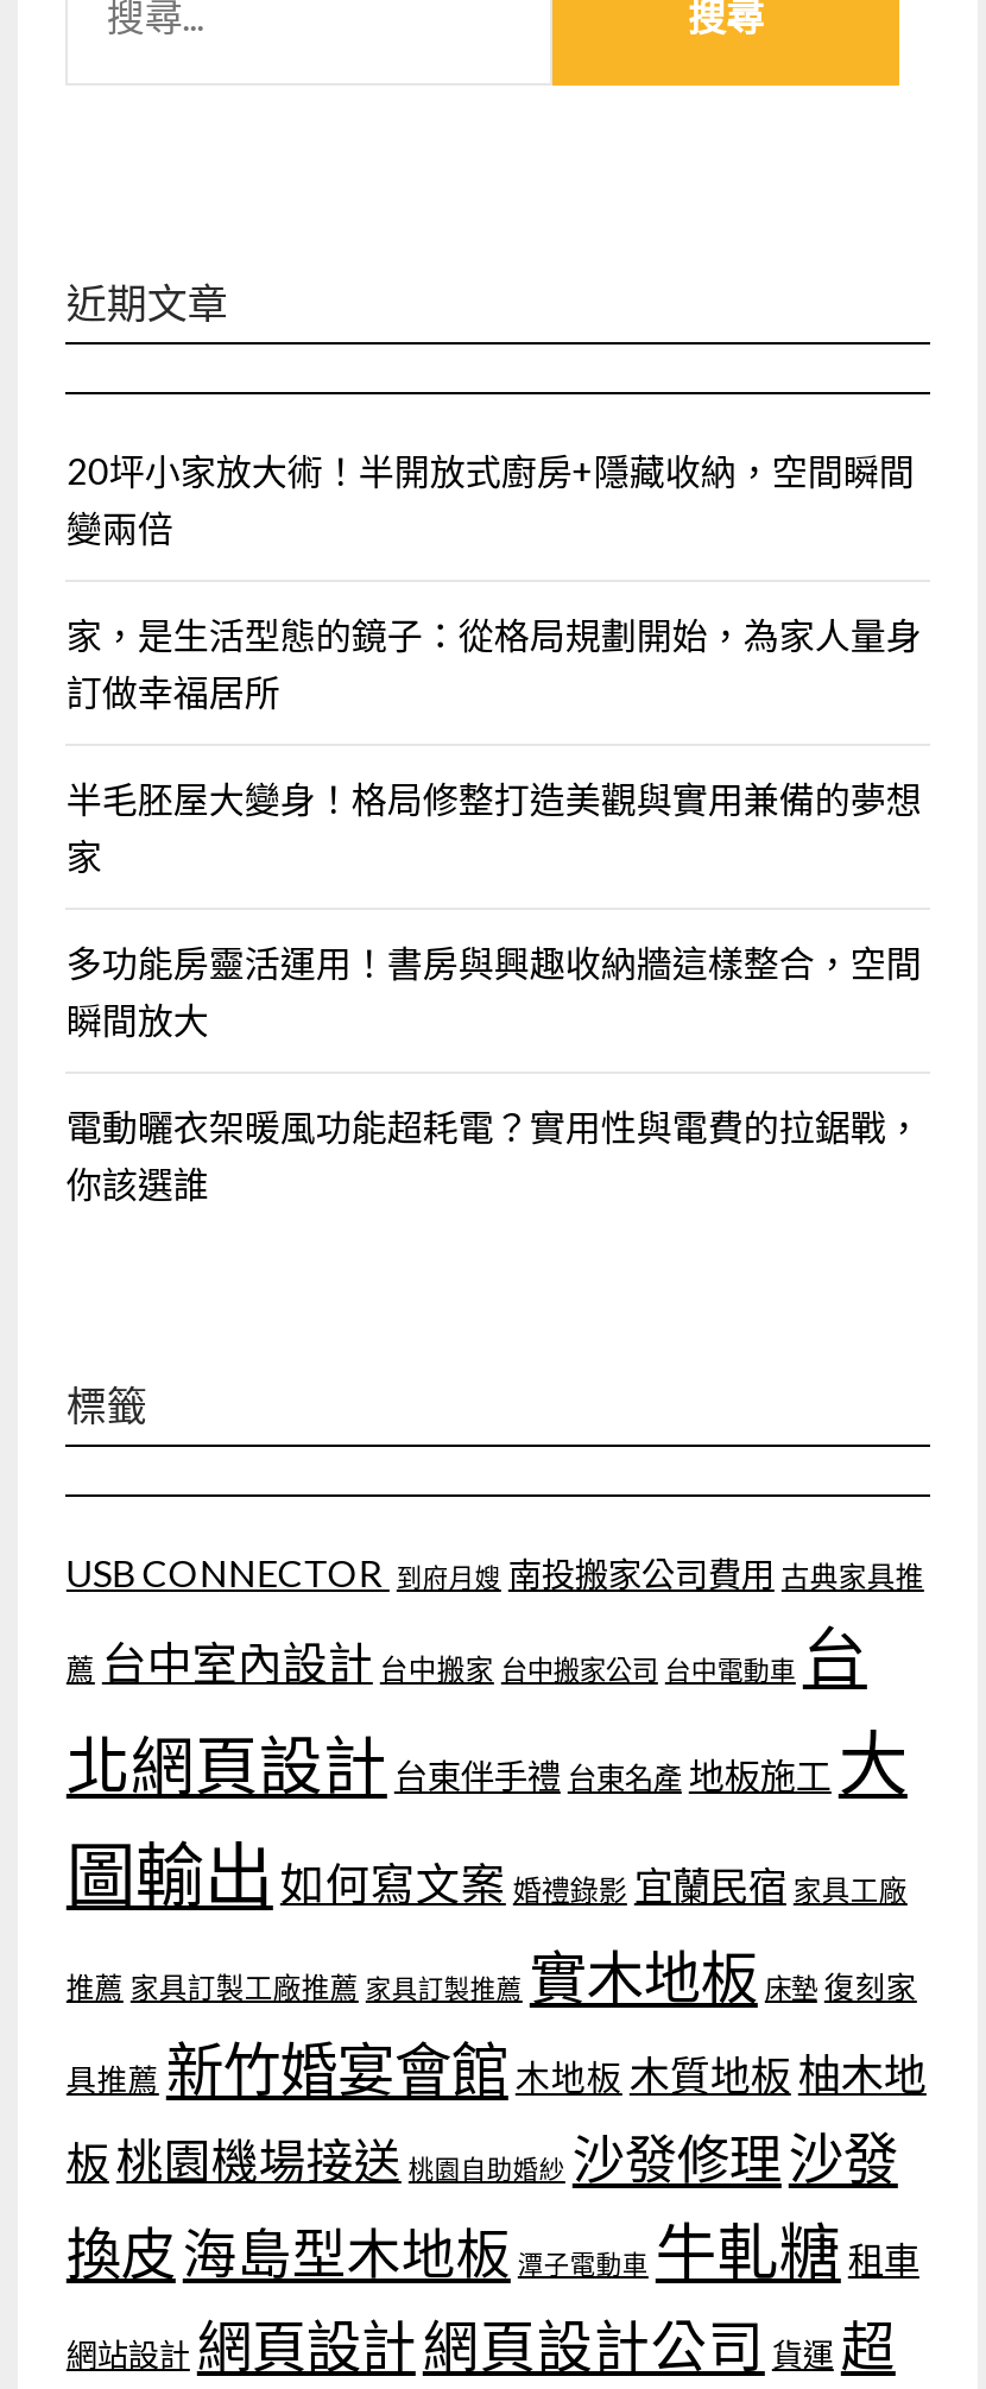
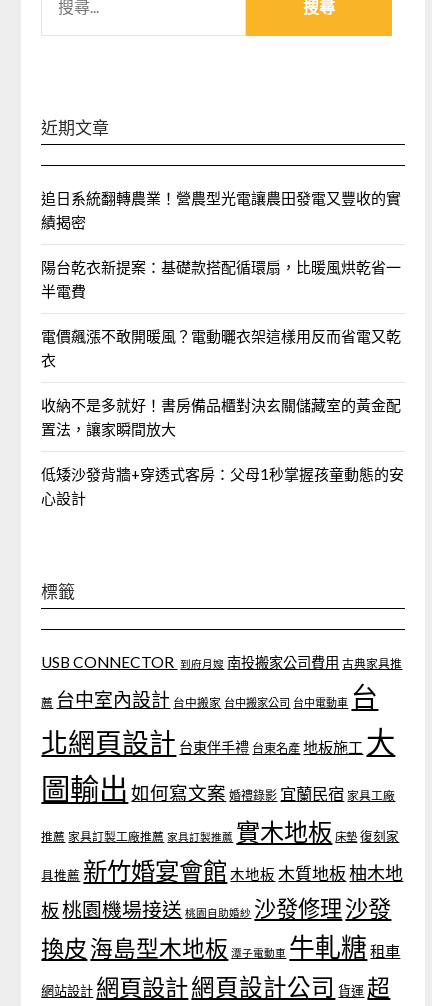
[66,448,914,548] 20坪小家放大術！半開放式廚房+隱藏收納，空間瞬間 | 變兩倍 -> [41,189,401,231] 追日系統翻轉農業！營農型光電讓農田發電又豐收的實 | 績揭密
[66,612,922,712] 家，是生活型態的鏡子：從格局規劃開始，為家人量身 | 訂做幸福居所 -> [41,258,401,300] 陽台乾衣新提案：基礎款搭配循環扇，比暖風烘乾省一 | 半電費
[66,776,922,876] 半毛胚屋大變身！格局修整打造美觀與實用兼備的夢想 | 家 -> [41,327,401,369] 電價飆漲不敢開暖風？電動曬衣架這樣用反而省電又乾 | 衣
[66,940,922,1040] 多功能房靈活運用！書房與興趣收納牆這樣整合，空間 | 瞬間放大 -> [41,396,401,438] 收納不是多就好！書房備品櫃對決玄關儲藏室的黃金配 | 置法，讓家瞬間放大
[66,1104,922,1204] 電動曬衣架暖風功能超耗電？實用性與電費的拉鋸戰， | 你該選誰 -> [41,465,404,507] 低矮沙發背牆+穿透式客房：父母1秒掌握孩童動態的安 | 心設計

